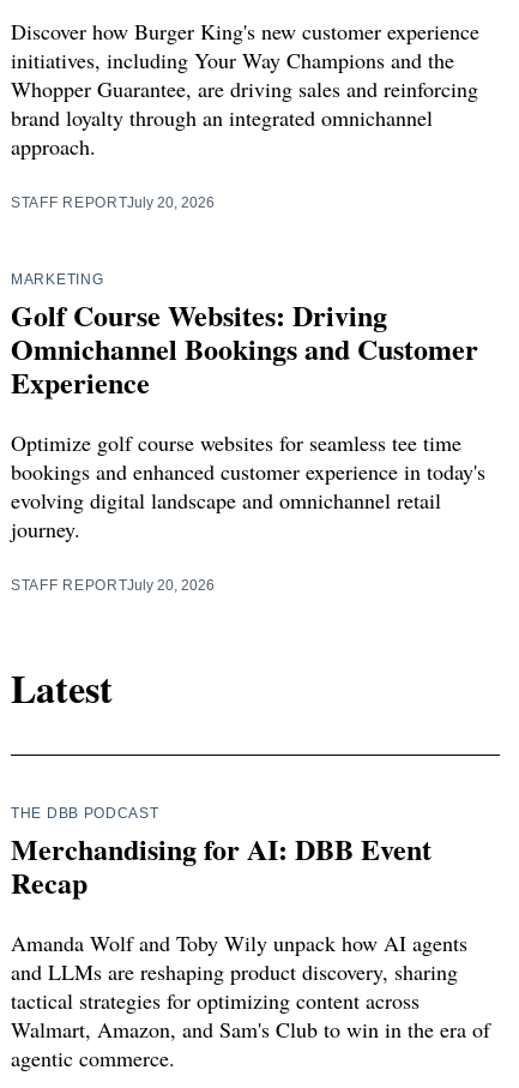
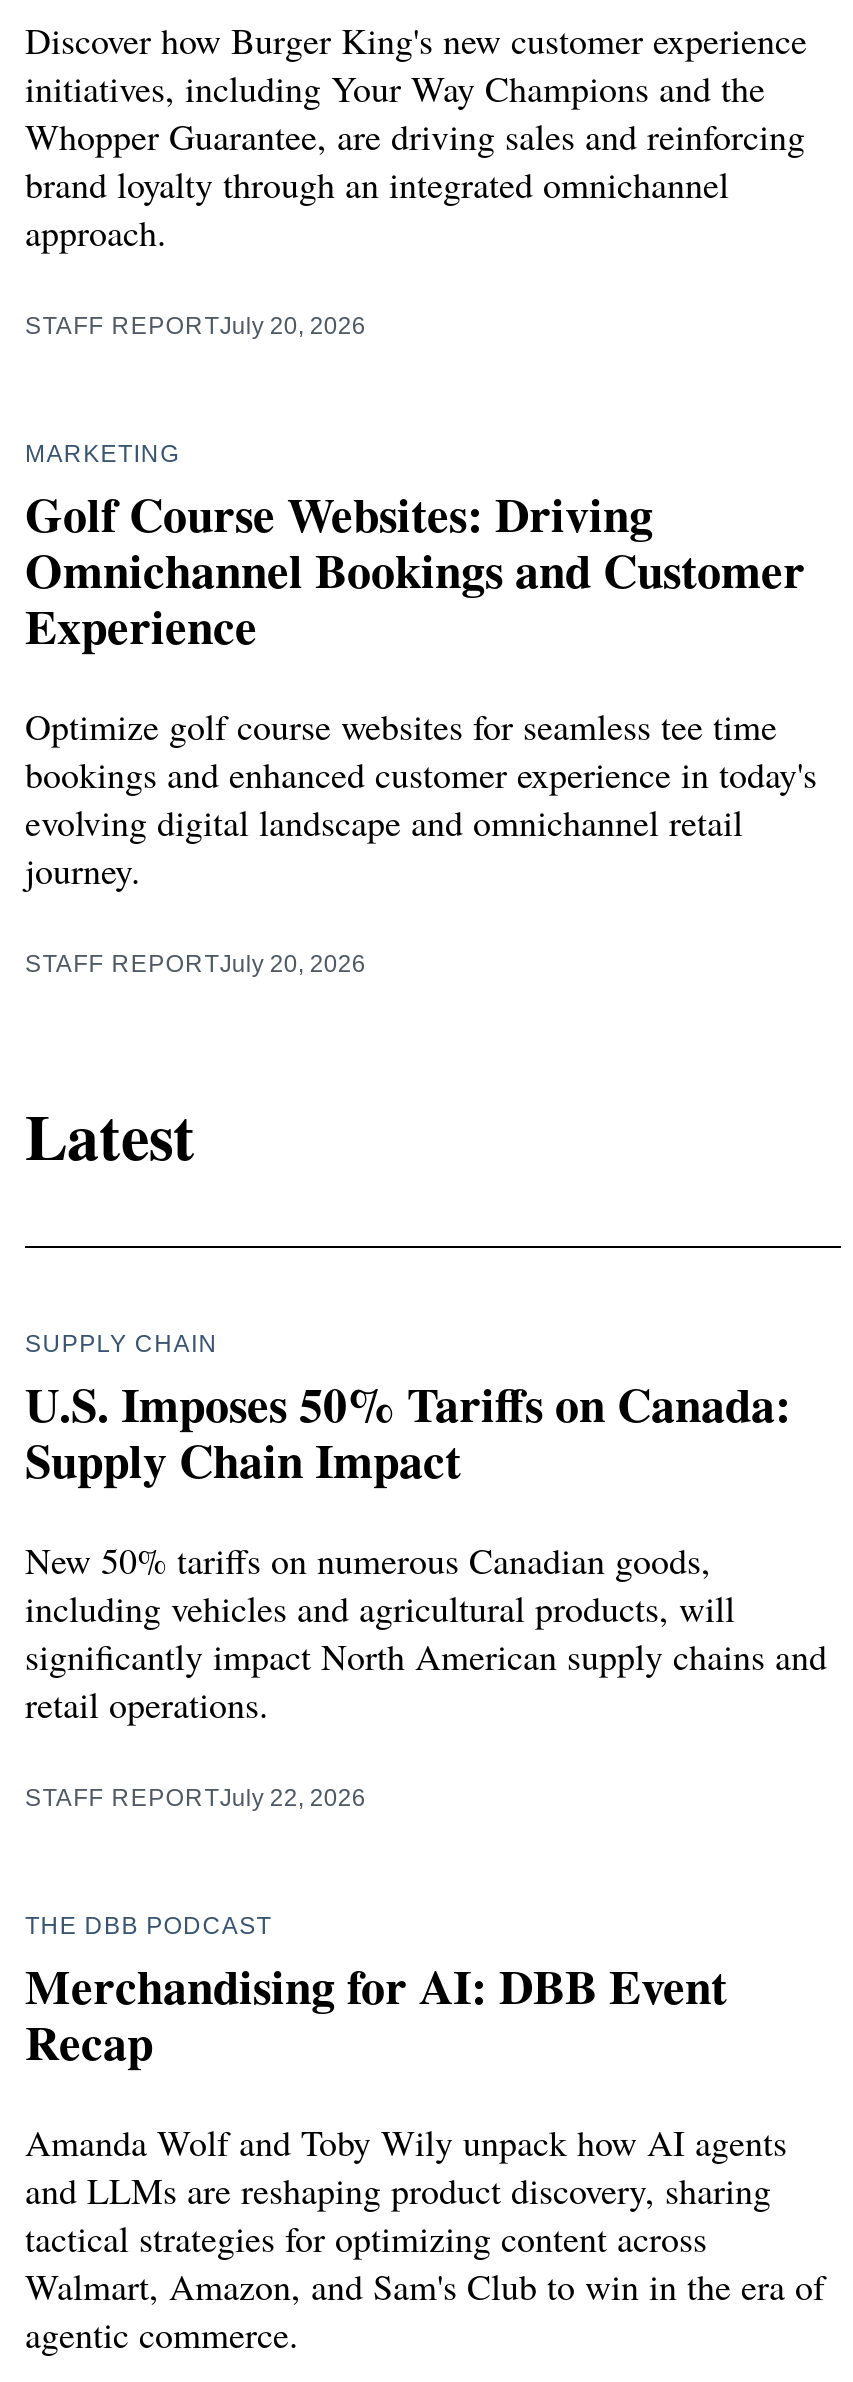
none -> [25,1330,827,1812] SUPPLY CHAIN | U.S. Imposes 50% Tariffs on Canada: | Supply Chain Impact | New 50% tariffs on numerous Canadian goods, | including vehicles and agricultural products, will | significantly impact North American supply chains and | retail operations. | STAFF REPORTJuly 22, 2026

